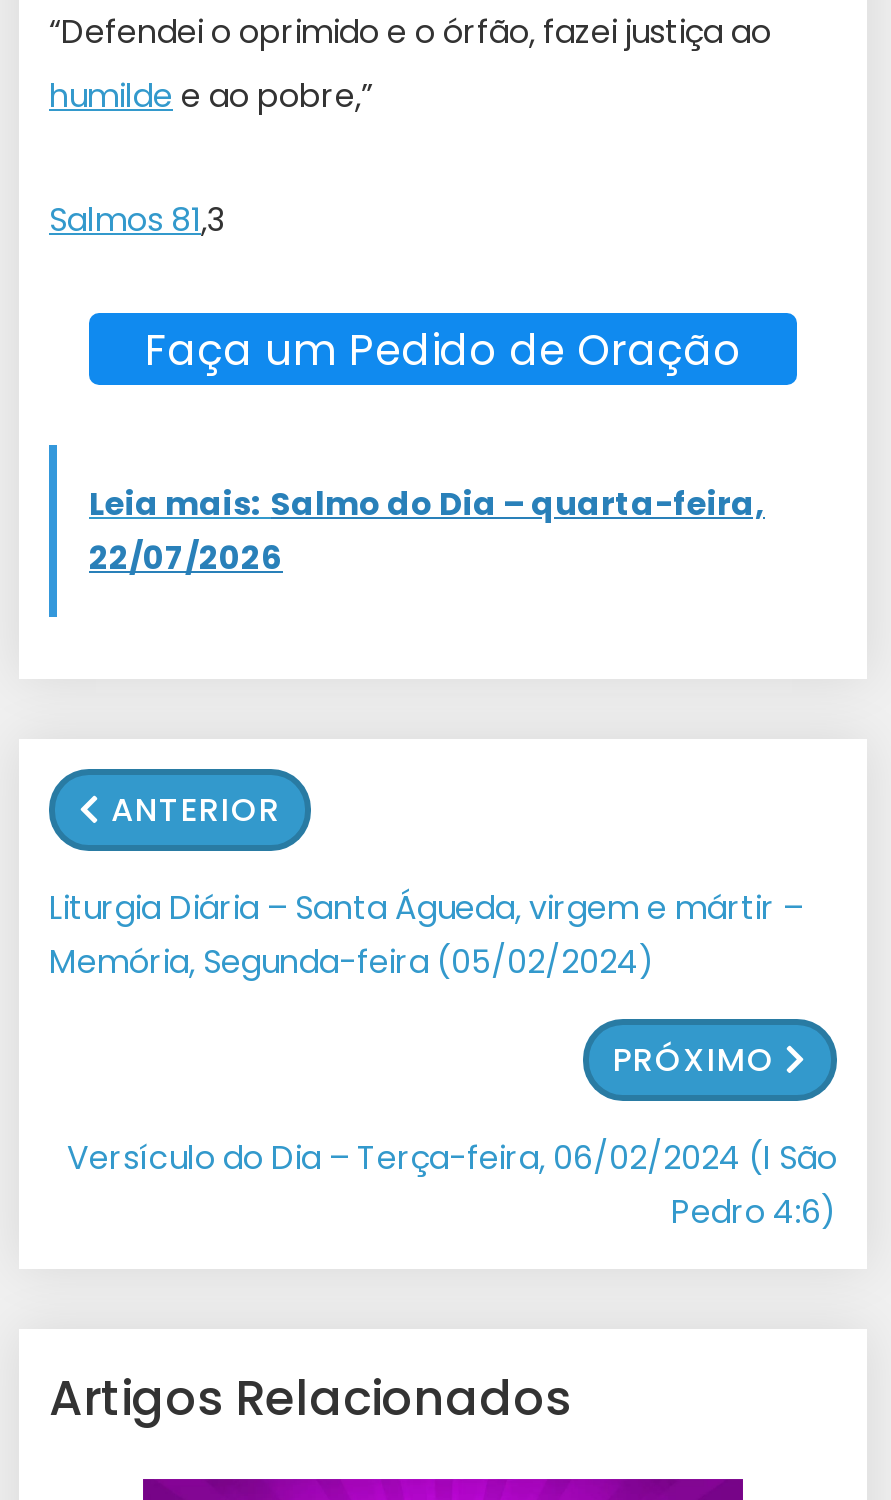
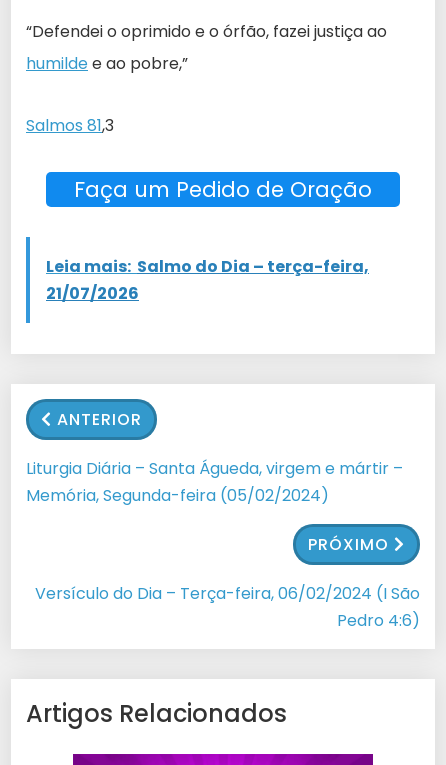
[89,480,765,526] Leia mais: Salmo do Dia – quarta-feira, -> [46,255,369,278] Leia mais: Salmo do Dia – terça-feira,
[89,534,283,580] 22/07/2026 -> [46,282,139,305] 21/07/2026

